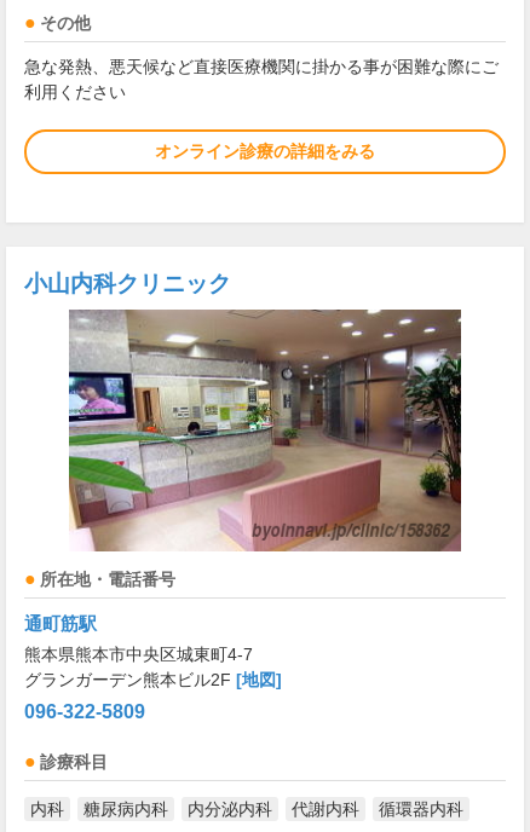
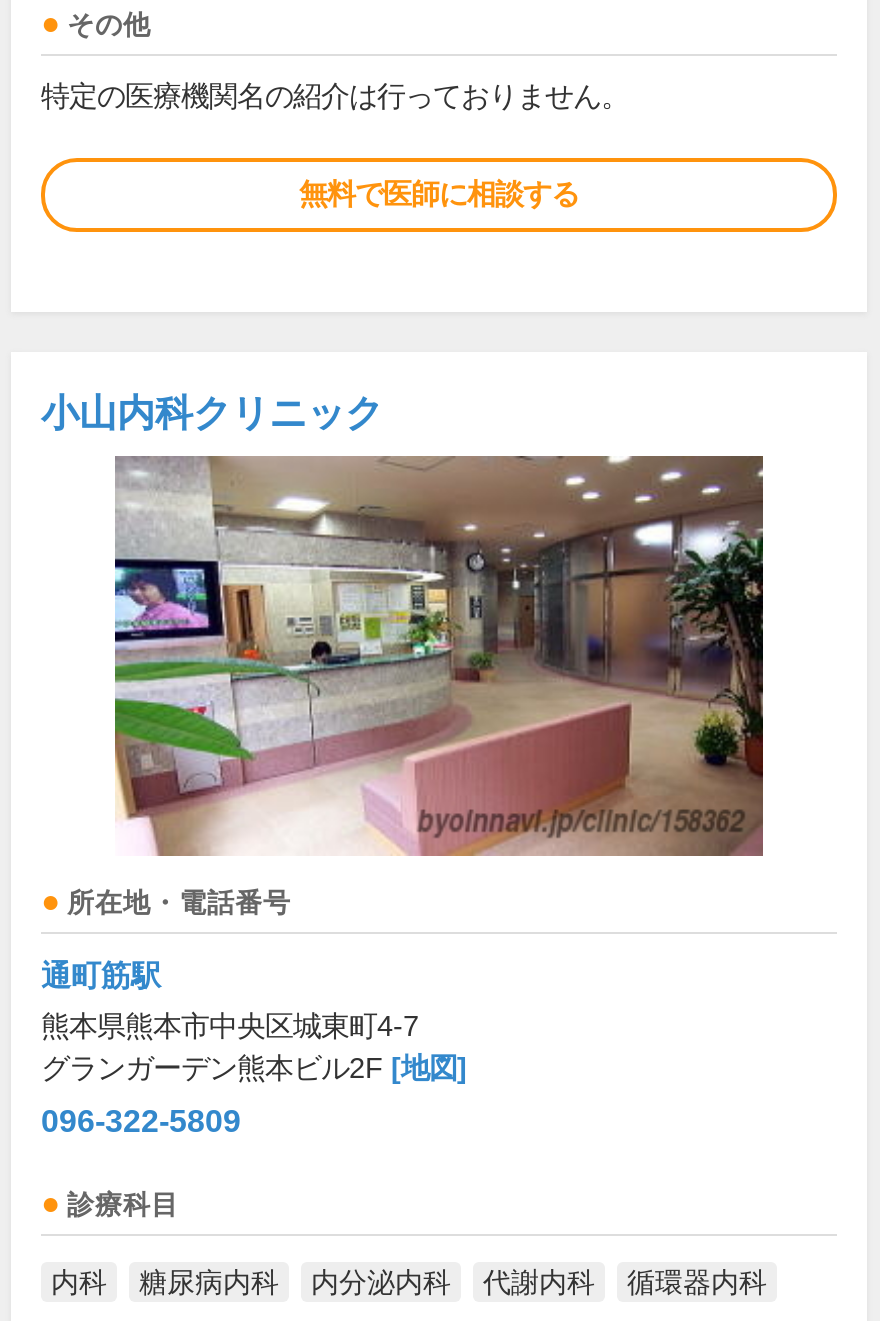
[24,57,499,102] 急な発熱、悪天候など直接医療機関に掛かる事が困難な際にご | 利用ください -> [41,80,629,112] 特定の医療機関名の紹介は行っておりません。
[155,142,375,161] オンライン診療の詳細をみる -> [299,178,579,210] 無料で医師に相談する

